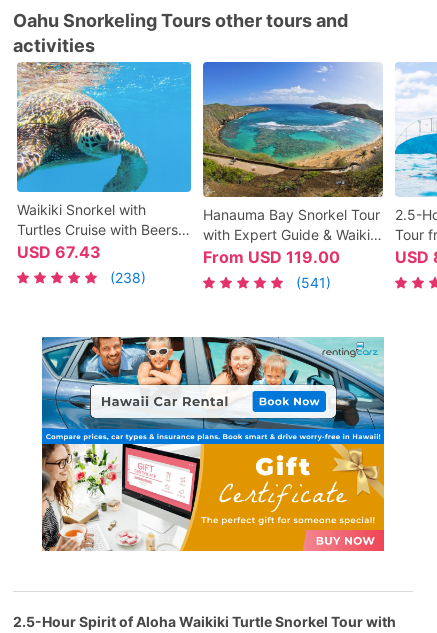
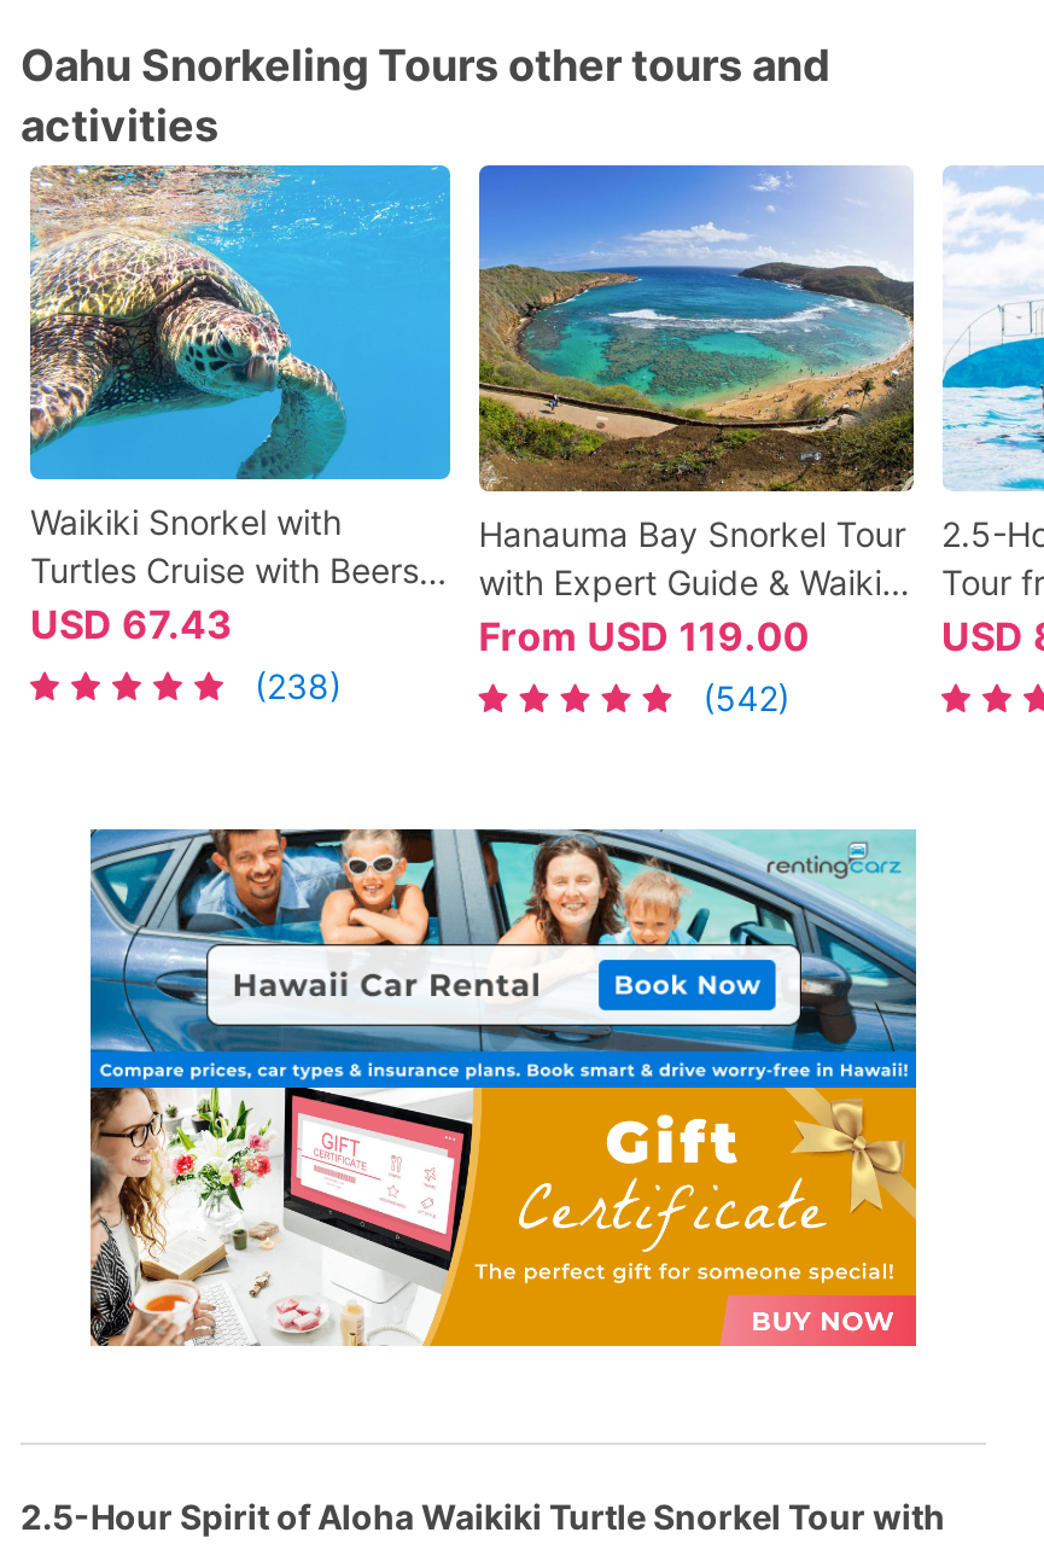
[296,274,331,291] (541) -> [703,677,790,718] (542)

